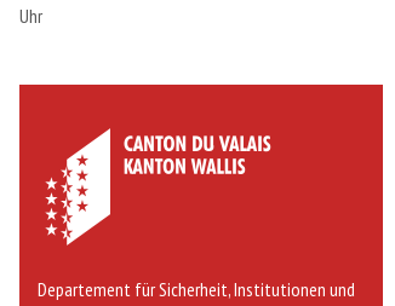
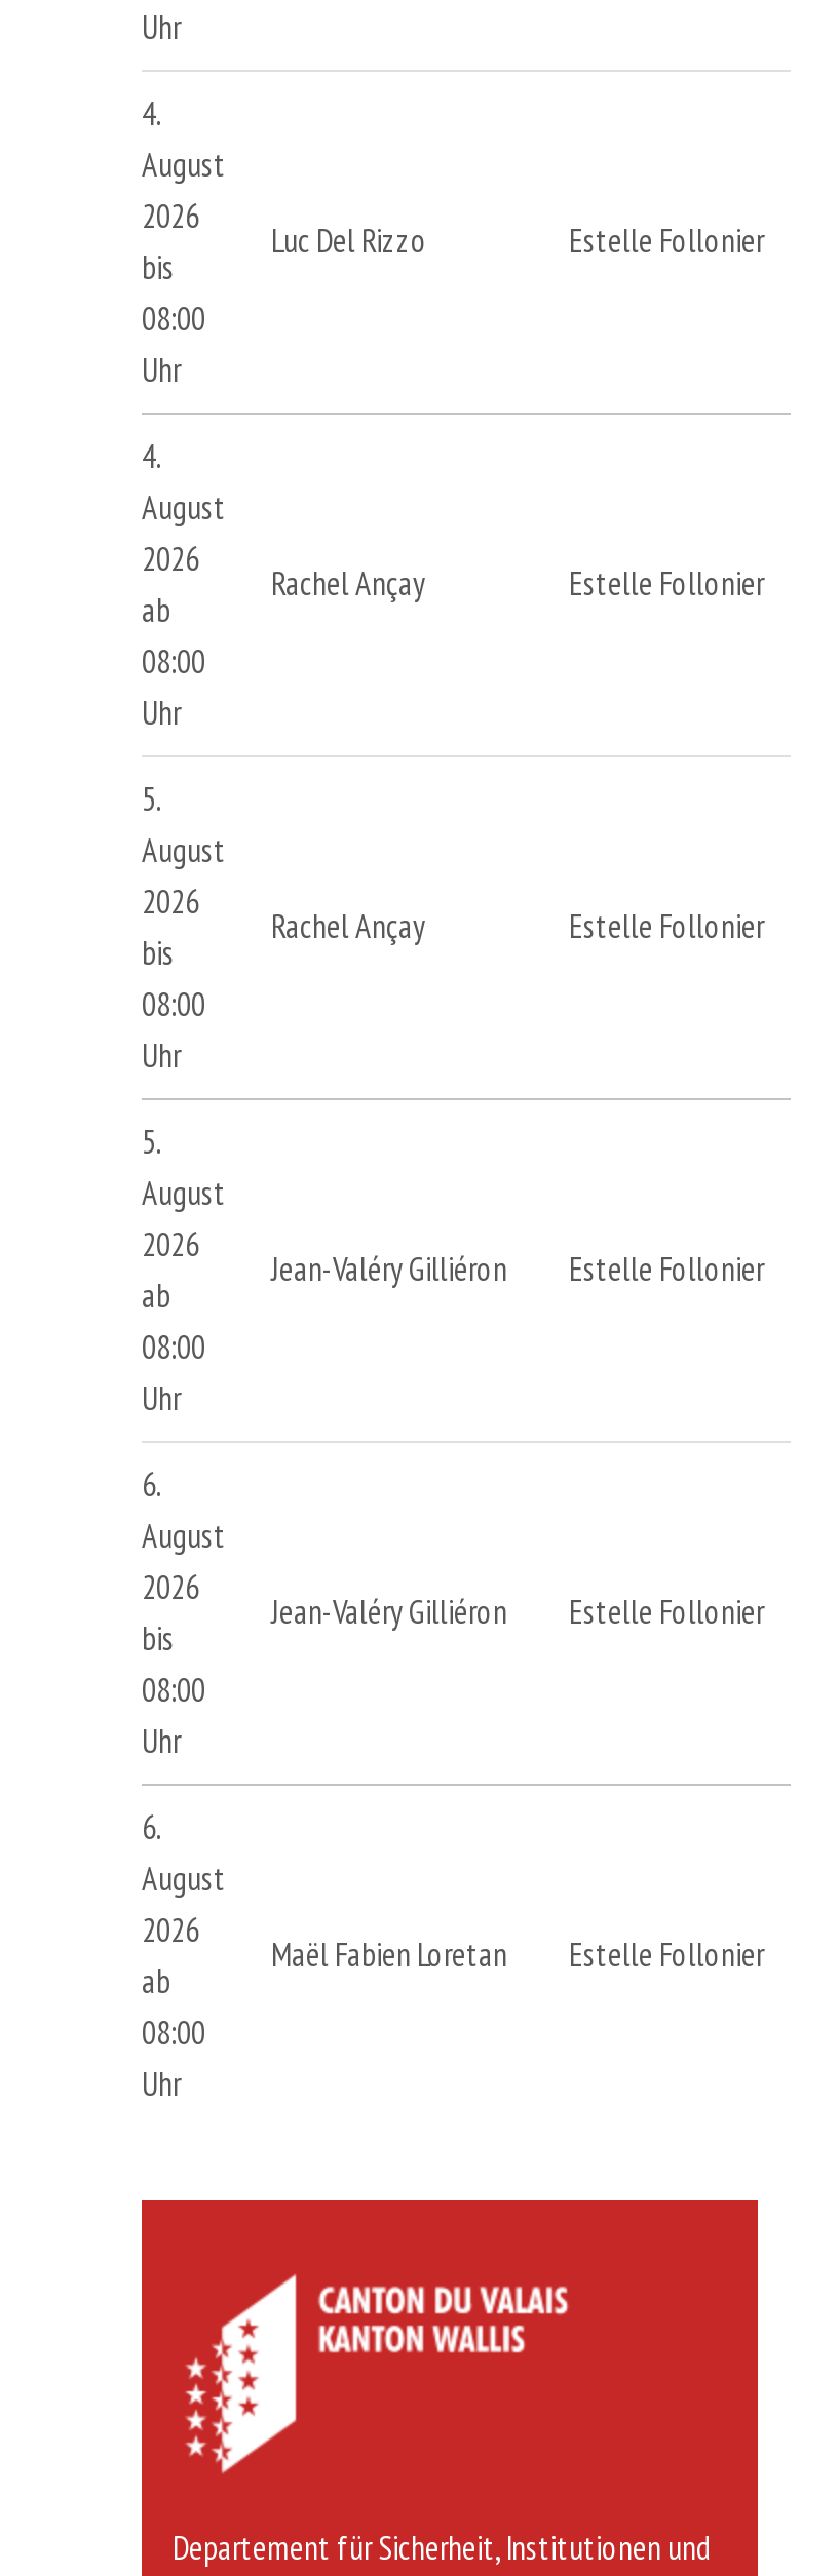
none -> [142,93,226,390] 4. | August | 2026 | bis | 08:00 | Uhr
none -> [142,435,226,733] 4. | August | 2026 | ab | 08:00 | Uhr
none -> [142,778,226,1076] 5. | August | 2026 | bis | 08:00 | Uhr
none -> [142,1121,226,1419] 5. | August | 2026 | ab | 08:00 | Uhr
none -> [142,1464,226,1761] 6. | August | 2026 | bis | 08:00 | Uhr
none -> [142,1806,226,2104] 6. | August | 2026 | ab | 08:00 | Uhr
none -> [271,220,764,261] Luc Del Rizzo | Estelle Follonier
none -> [271,563,764,604] Rachel Ançay | Estelle Follonier
none -> [271,905,764,946] Rachel Ançay | Estelle Follonier
none -> [271,1248,764,1289] Jean-Valéry Gilliéron | Estelle Follonier
none -> [271,1591,764,1632] Jean-Valéry Gilliéron | Estelle Follonier
none -> [271,1934,764,1975] Maël Fabien Loretan | Estelle Follonier

